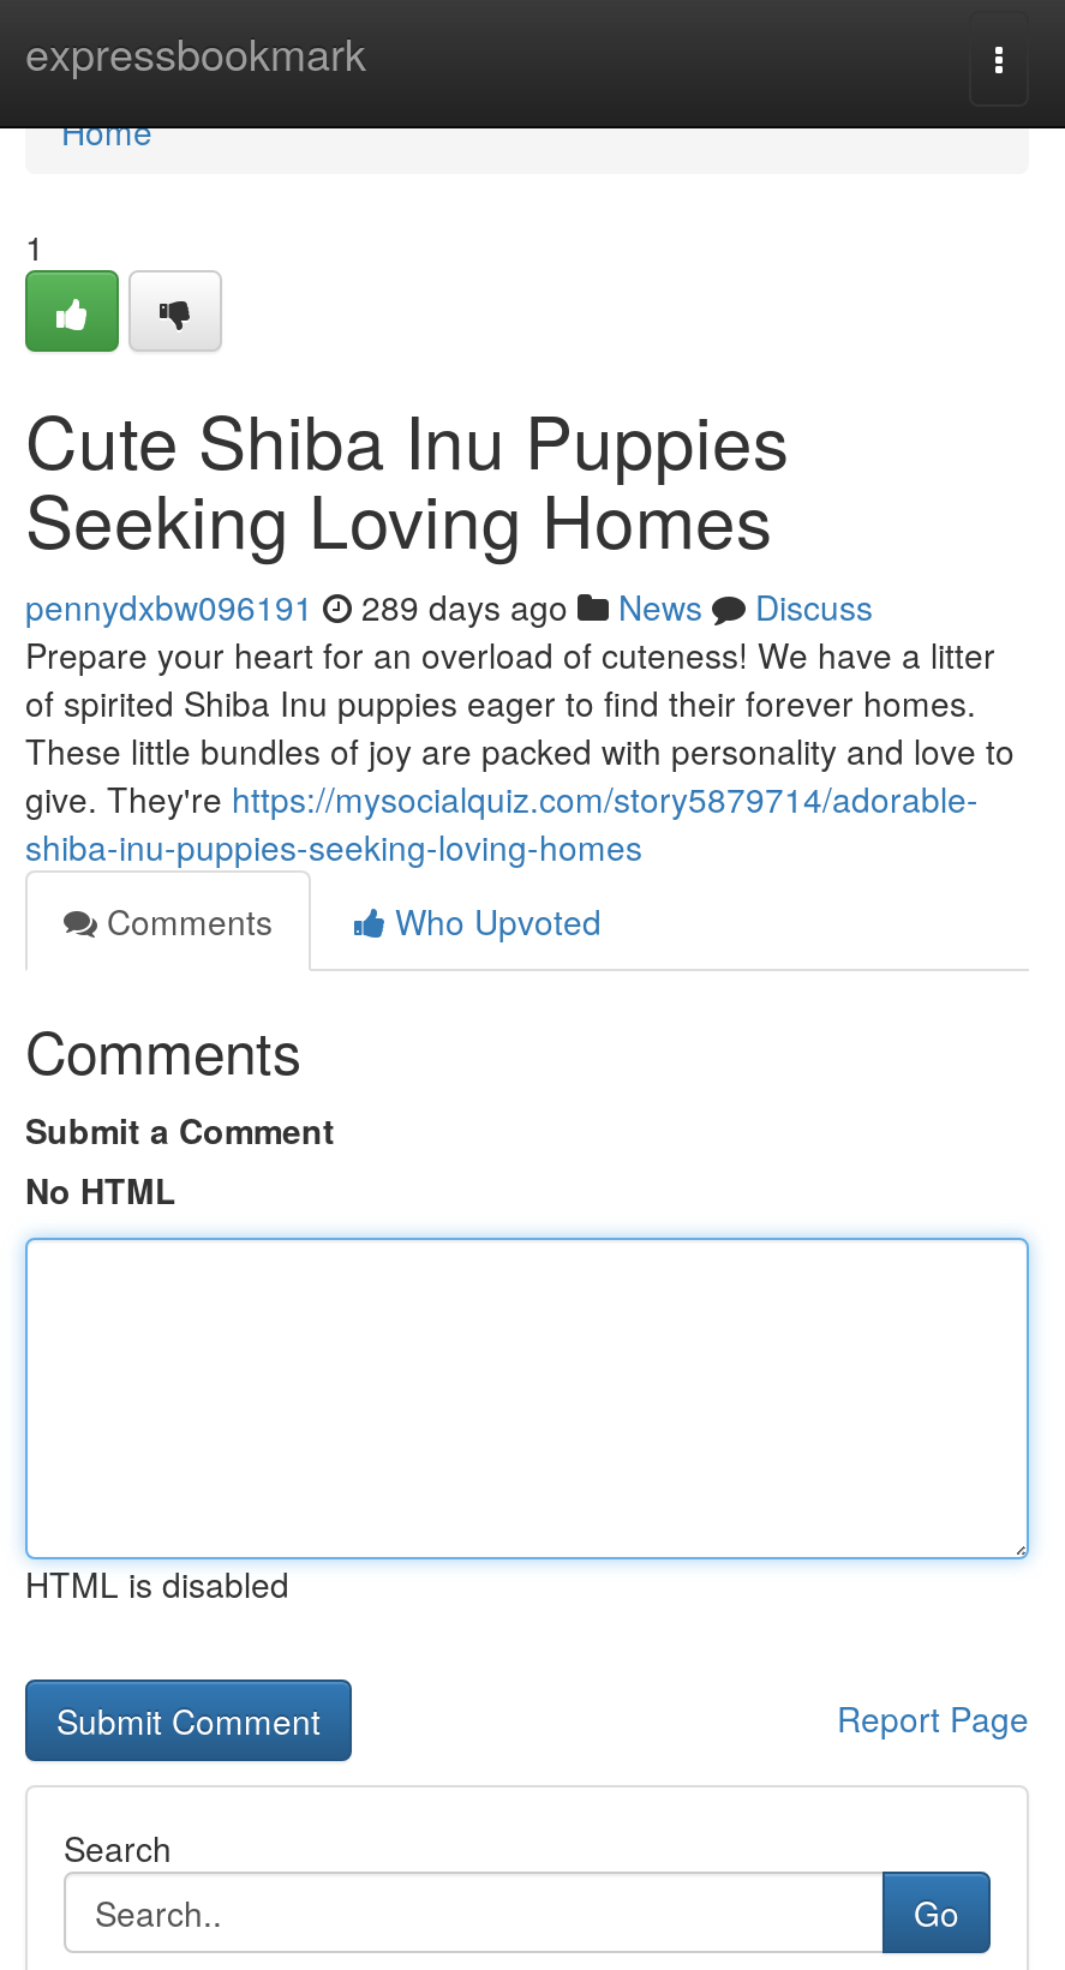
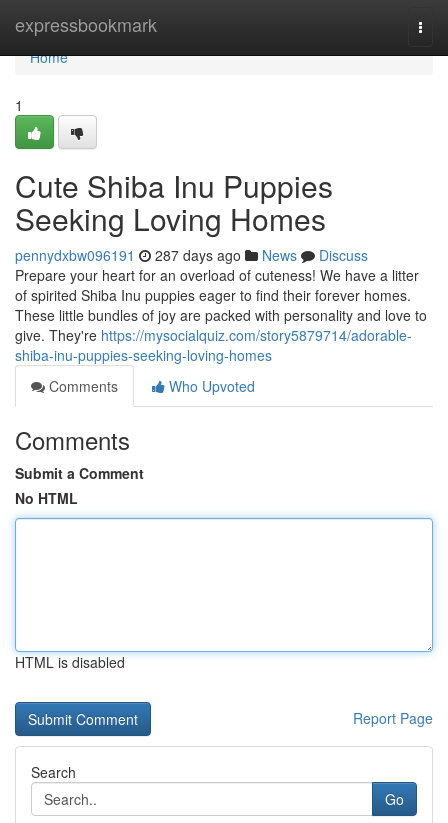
[25,582,873,630] pennydxbw096191 289 days ago News Discuss -> [15,245,368,265] pennydxbw096191 287 days ago News Discuss

